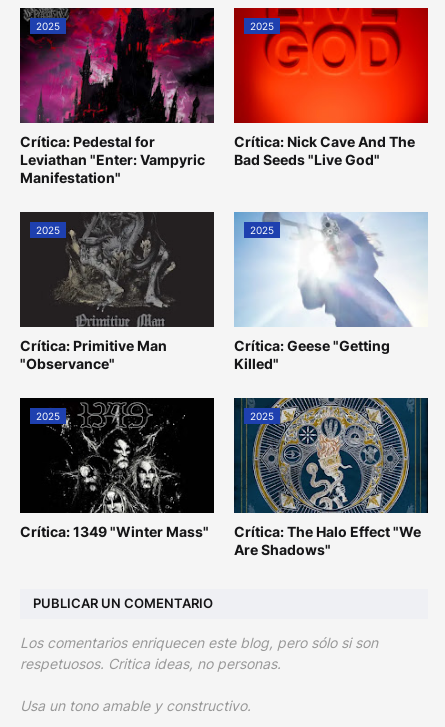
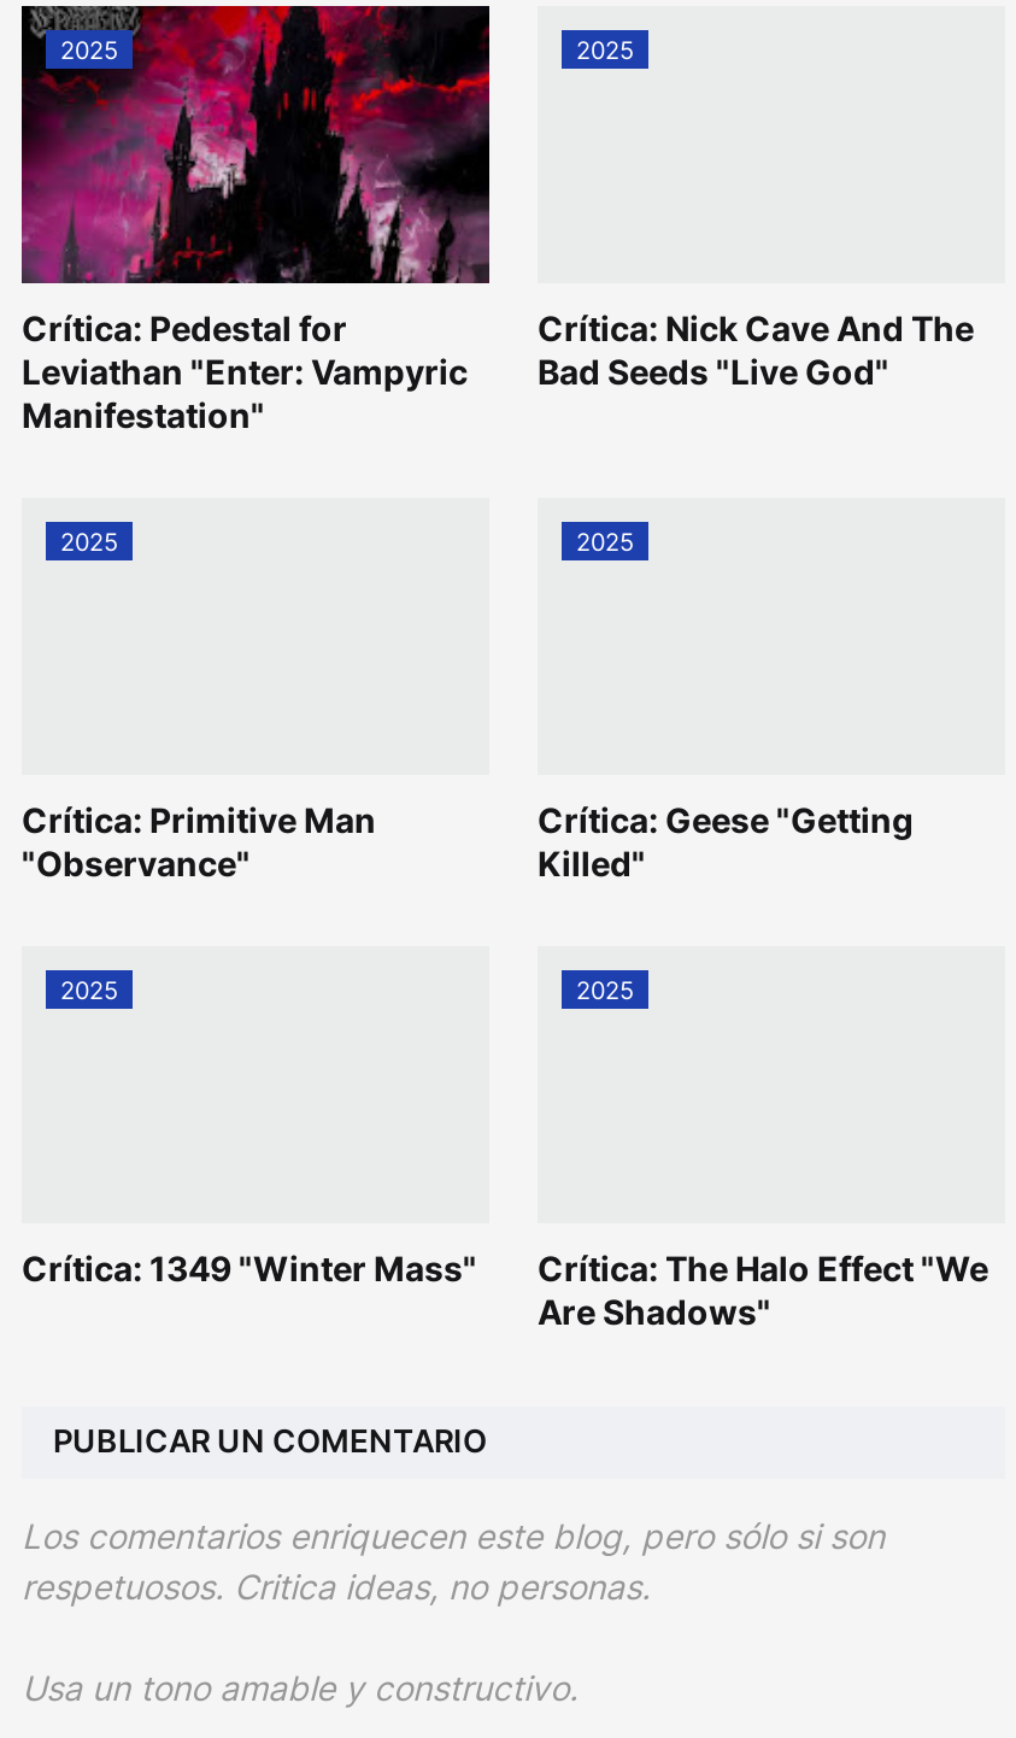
[233,7,429,124] [image] -> none
[19,211,215,328] [image] -> none
[233,211,428,328] [image] -> none
[19,397,215,514] [image] -> none
[233,397,429,514] [image] -> none

